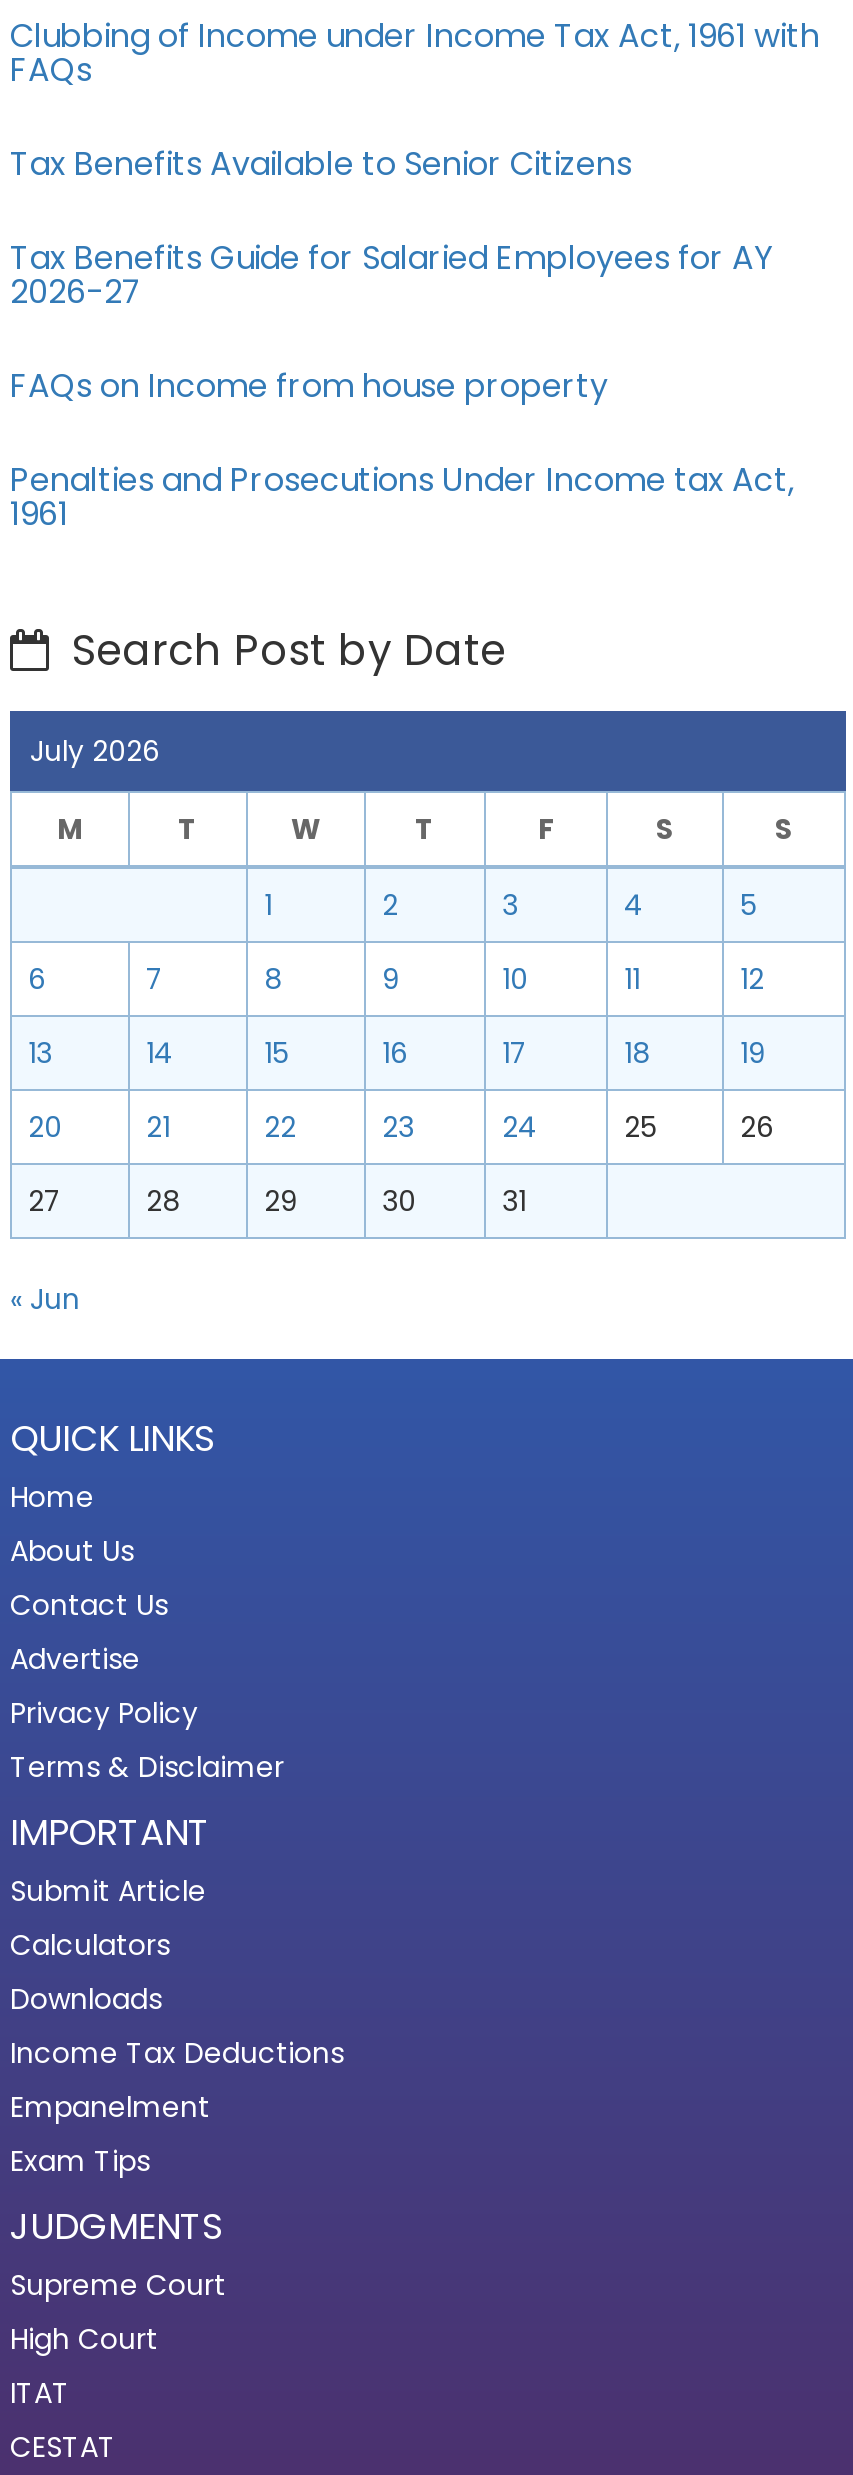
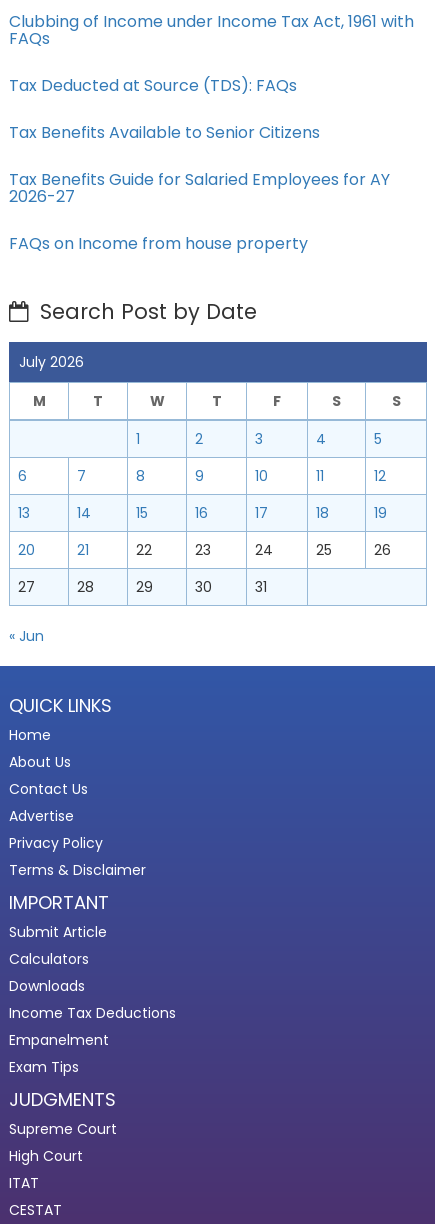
none -> [9,74,297,97] Tax Deducted at Source (TDS): FAQs
moved [10,141,772,409] -> [9,121,390,255]: Tax Benefits Available to Senior Citizens | Tax Benefits Guide for Salaried Employees for AY | 2026-27 | FAQs on Income from house property
[10,457,794,537] Penalties and Prosecutions Under Income tax Act, | 1961 -> none

